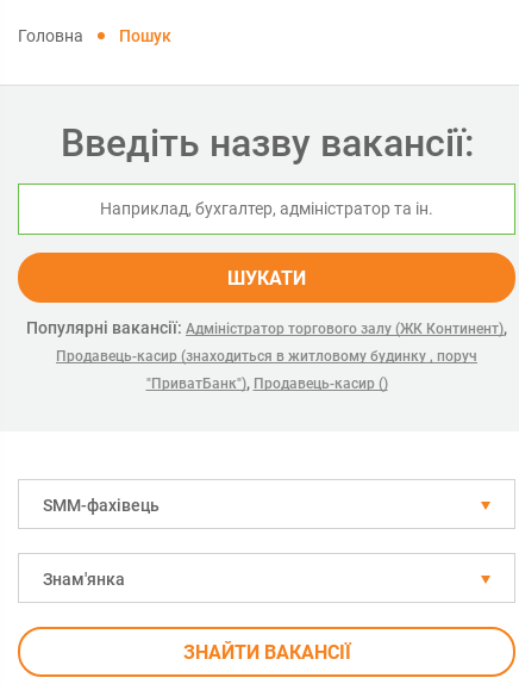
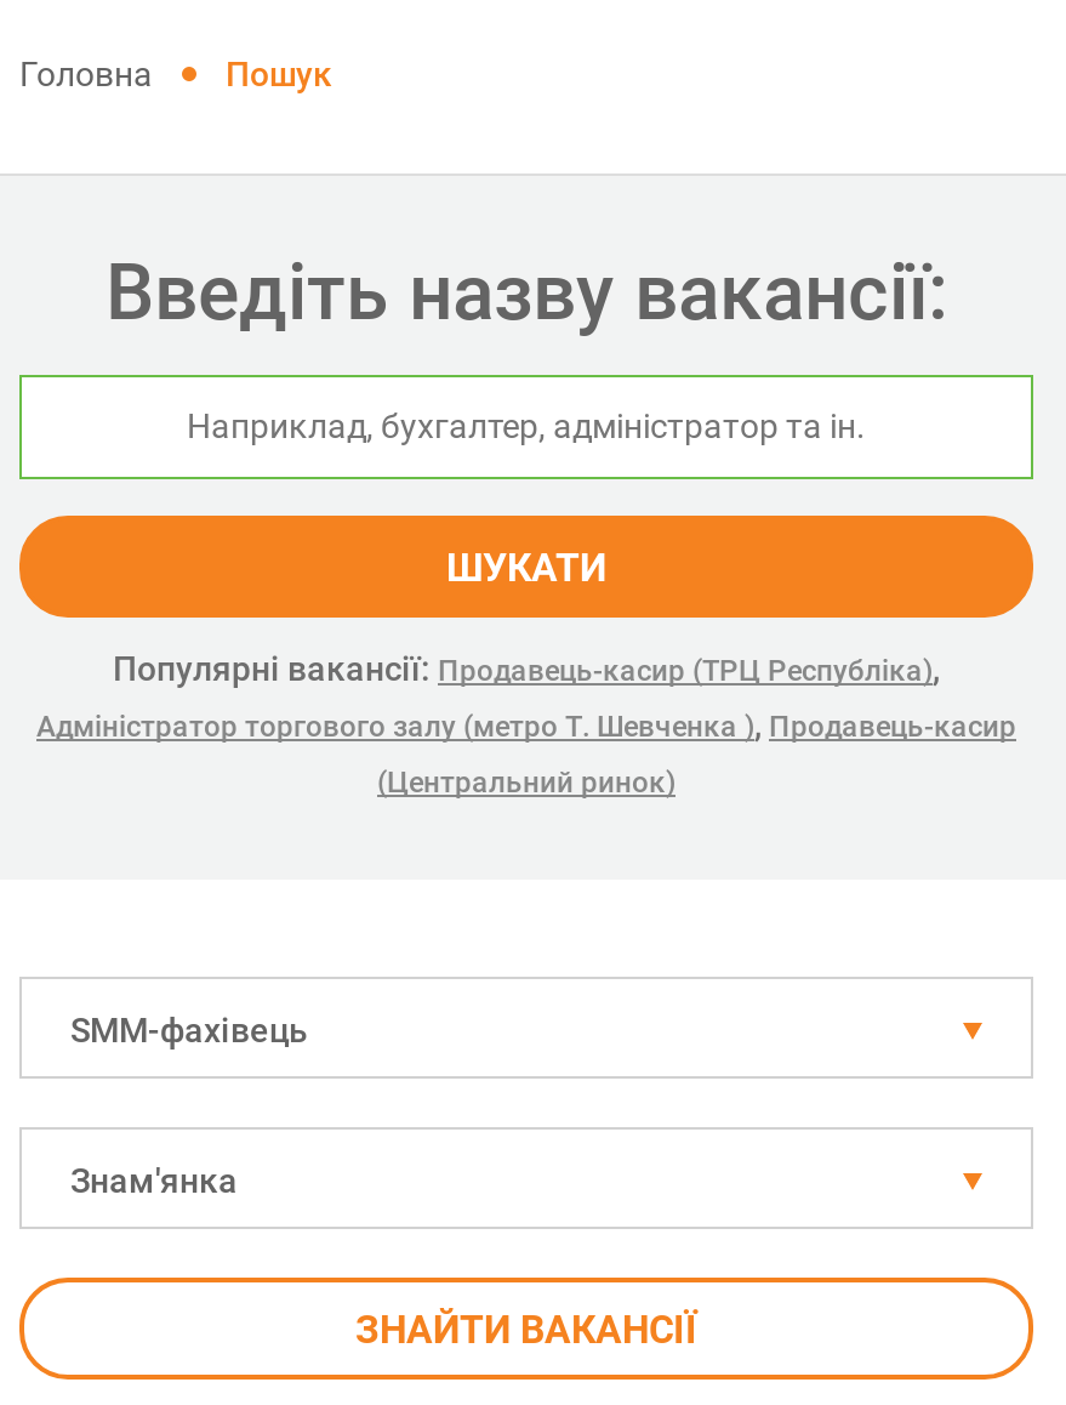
[26,318,507,337] Популярні вакансії: Адміністратор торгового залу (ЖК Континент), -> [36,649,1016,744] Популярні вакансії: Продавець-касир (ТРЦ Республіка), | Адміністратор торгового залу (метро Т. Шевченка ), Продавець-касир
[56,348,477,392] Продавець-касир (знаходиться в житловому будинку , поруч | "ПриватБанк"), Продавець-касир () -> [377,766,675,800] (Центральний ринок)

